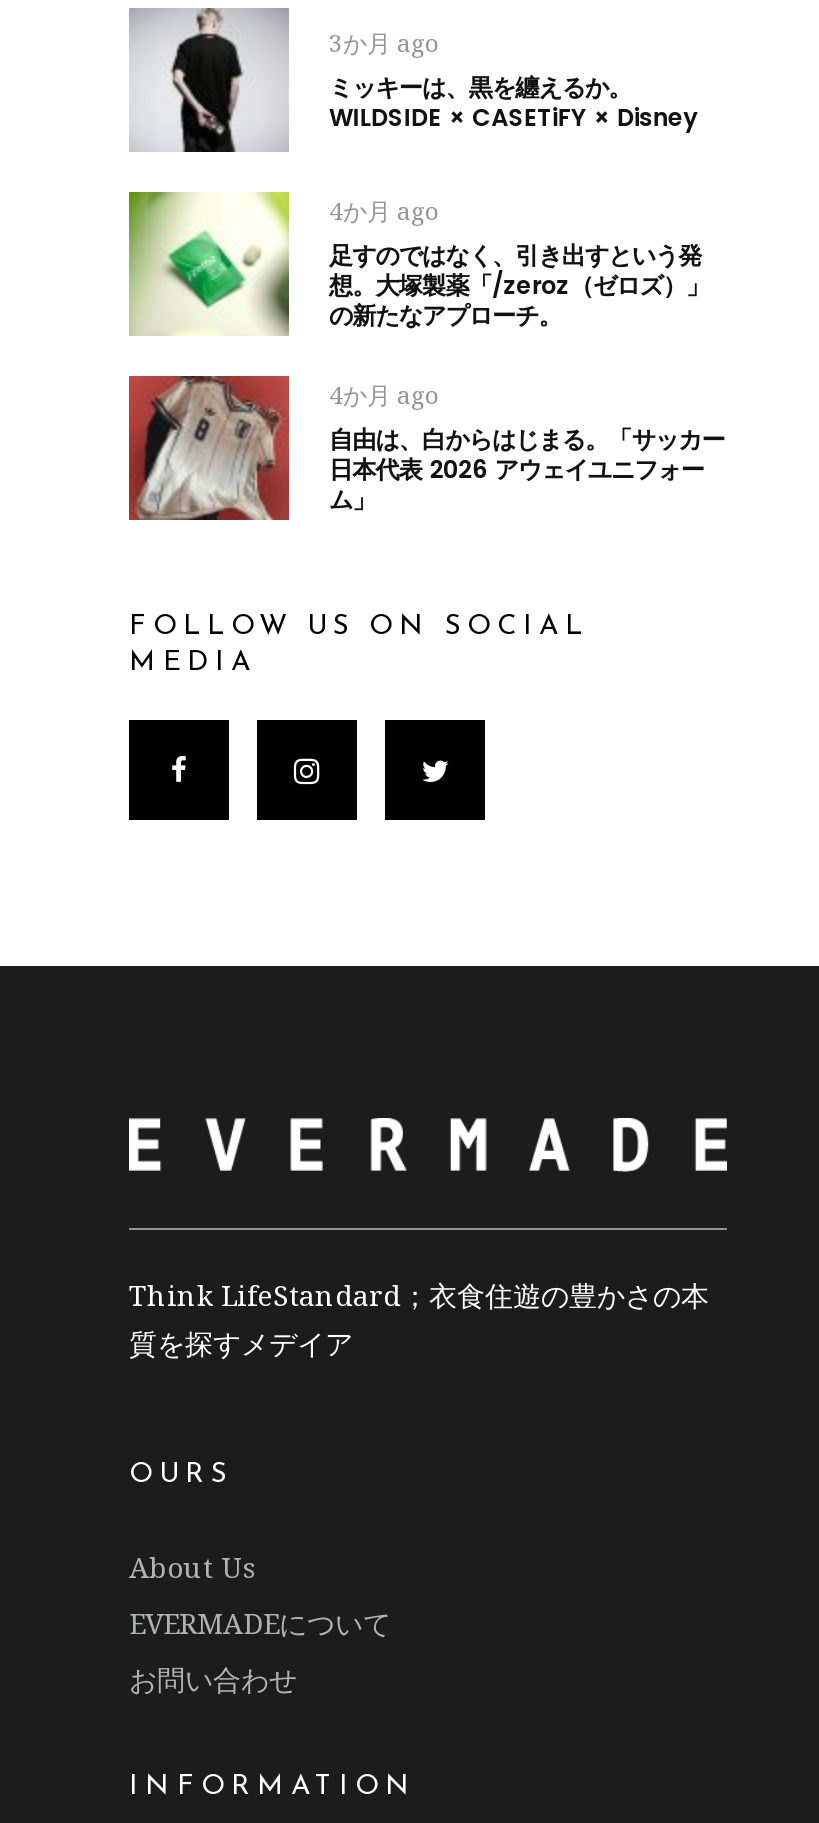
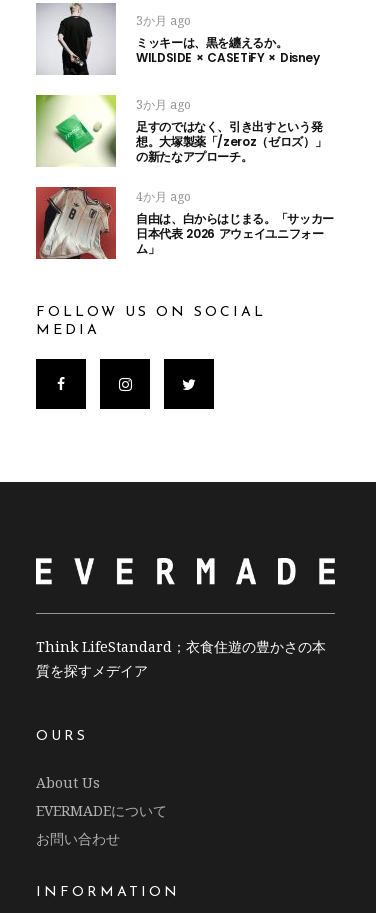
[329,194,439,228] 4か月 ago -> [136,96,191,113] 3か月 ago

